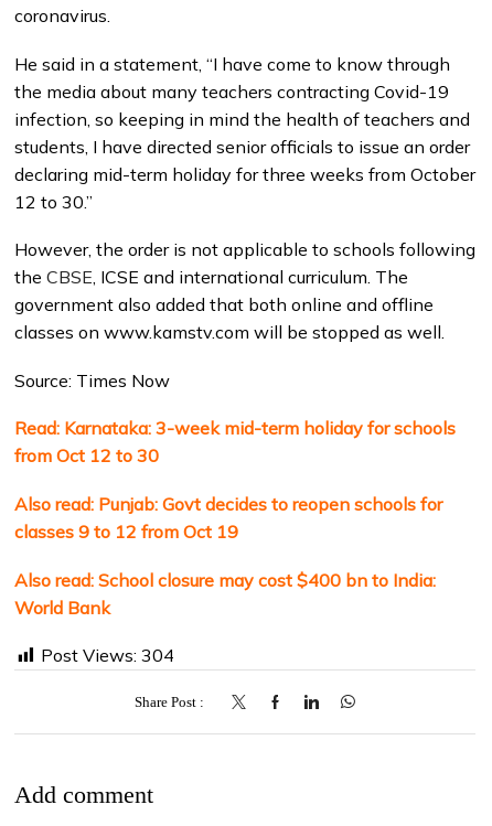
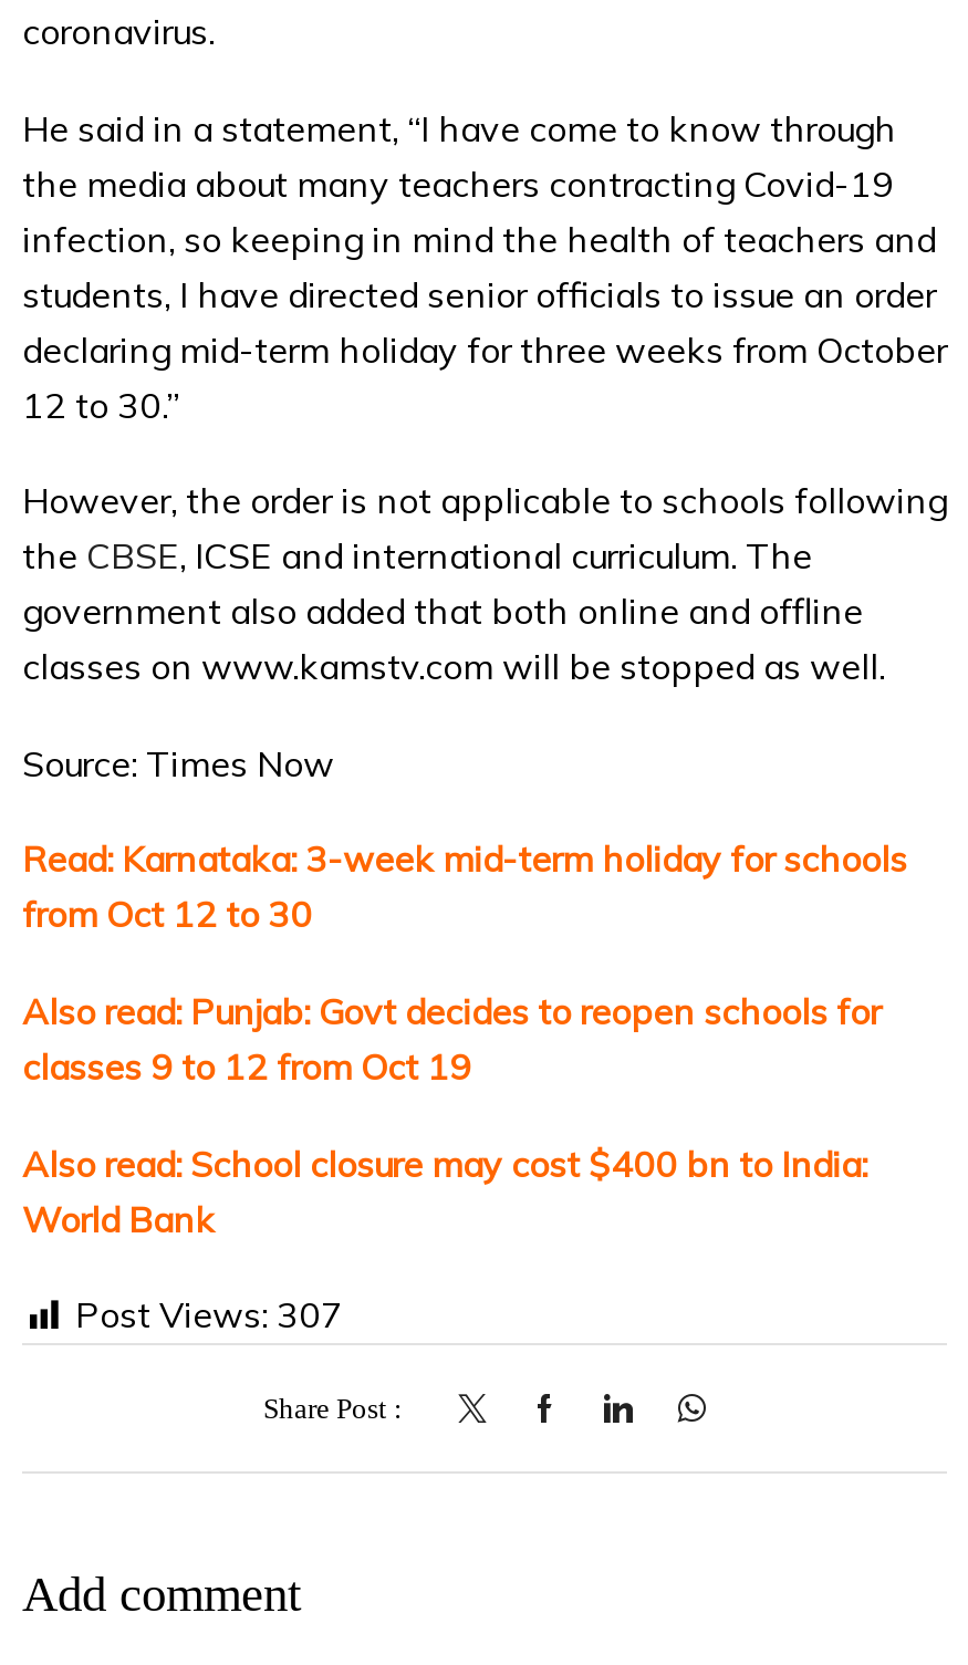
[41,644,174,666] Post Views: 304 -> [75,1292,343,1337] Post Views: 307

